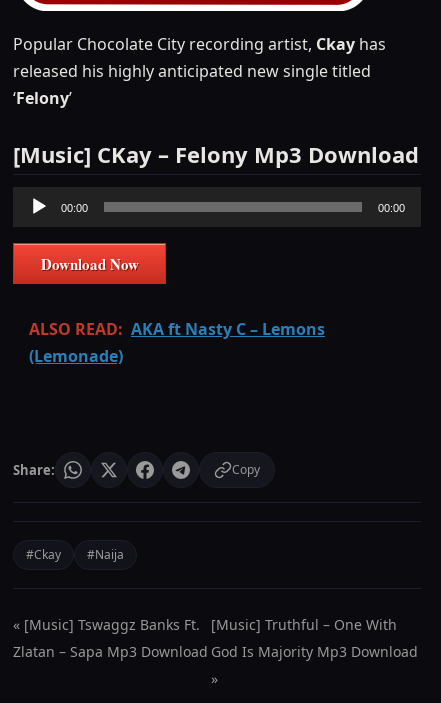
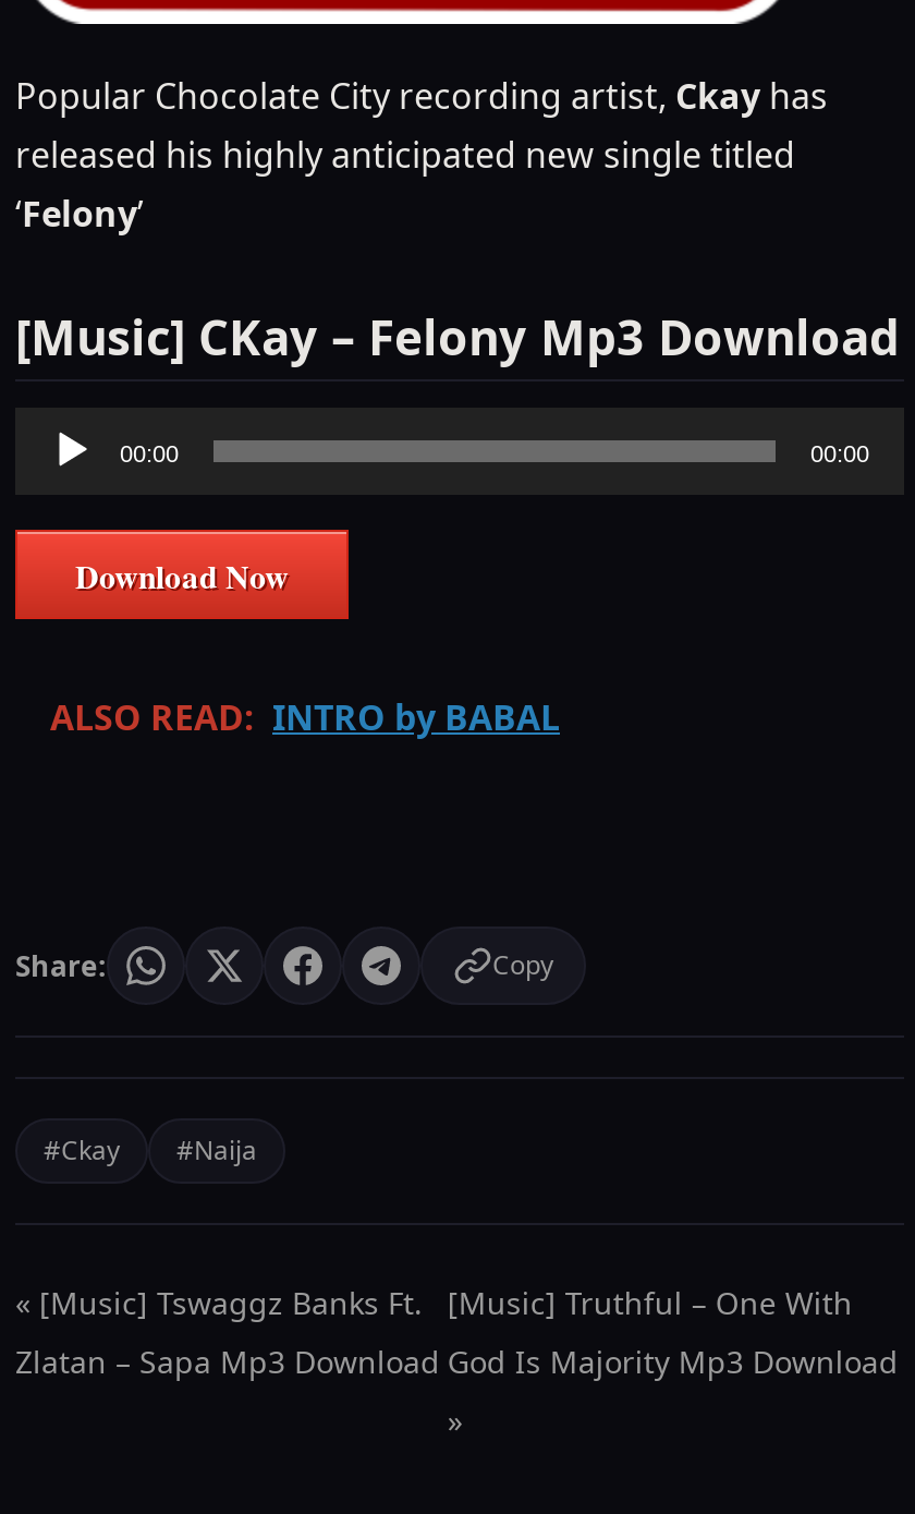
[29,318,325,367] ALSO READ: AKA ft Nasty C – Lemons | (Lemonade) -> [50,693,560,741] ALSO READ: INTRO by BABAL

